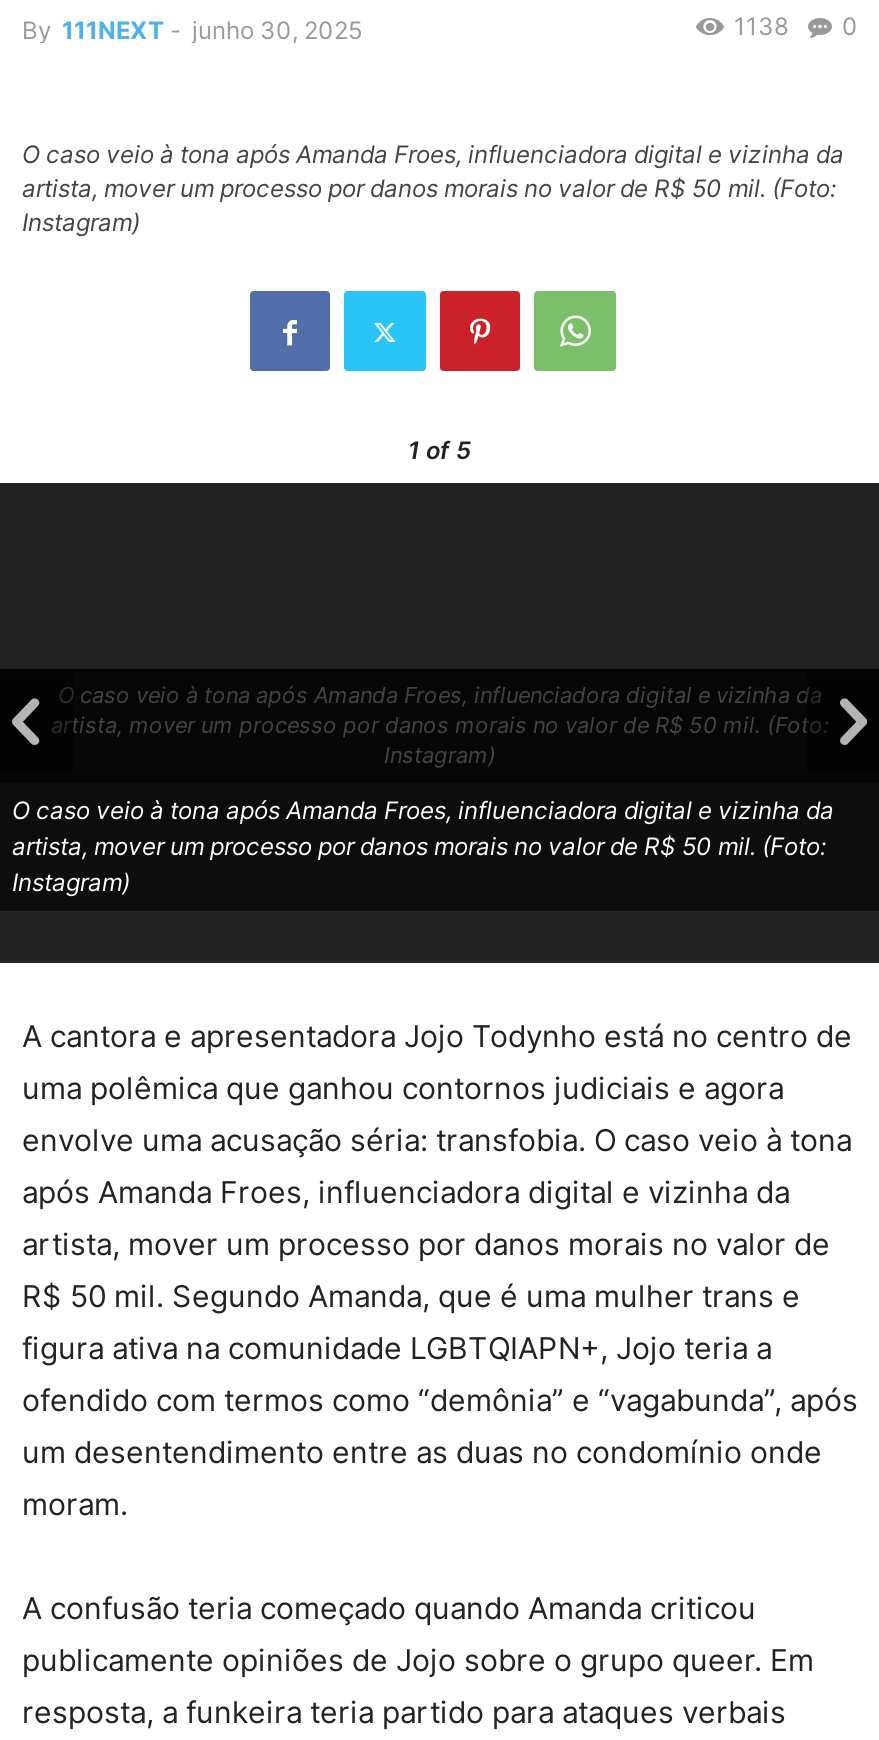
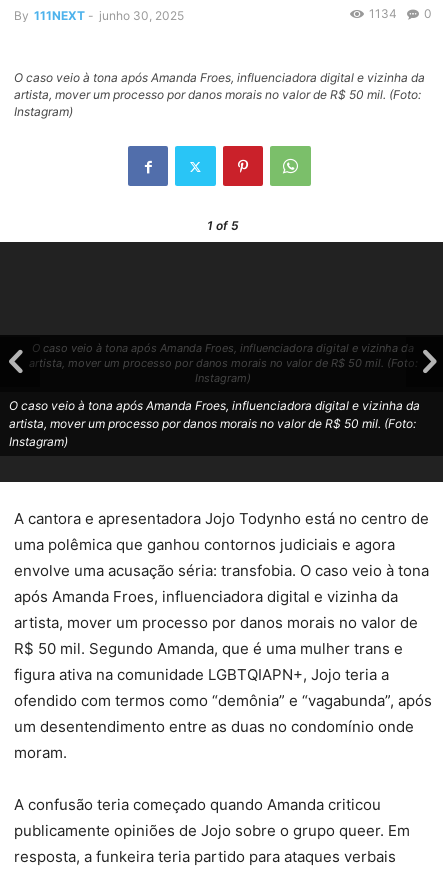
[734,11,858,41] 1138 0 -> [369,6,432,21] 1134 0

